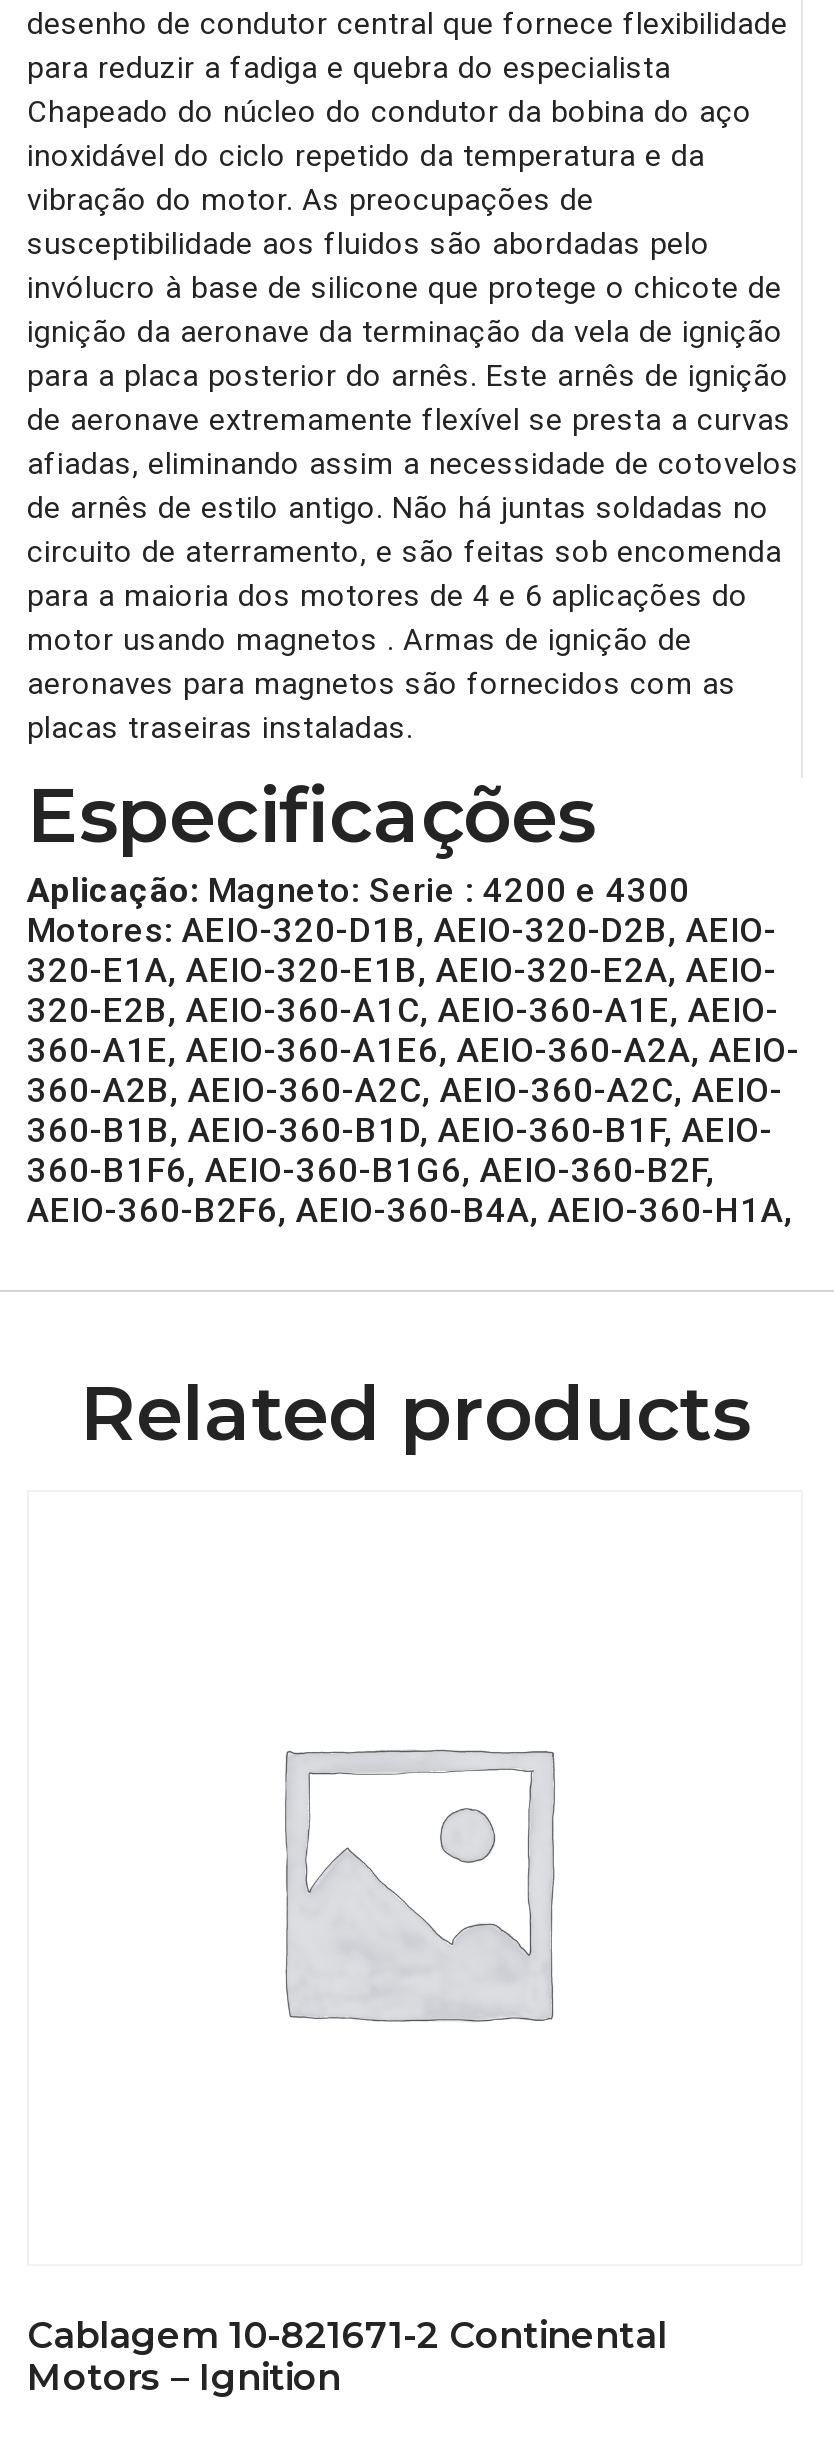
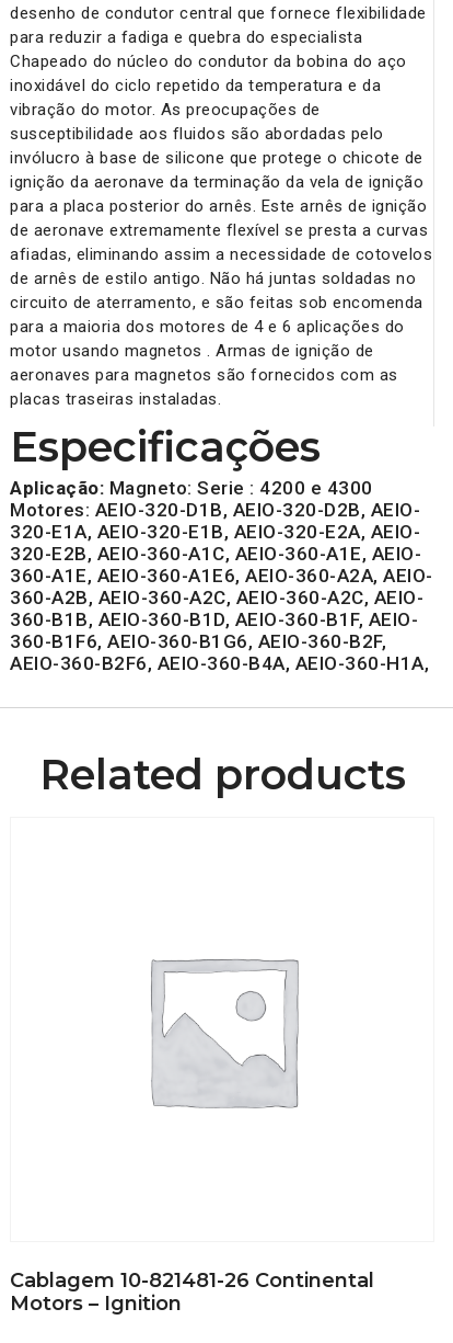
[27,2315,667,2359] Cablagem 10-821671-2 Continental -> [10,1269,374,1293] Cablagem 10-821481-26 Continental

